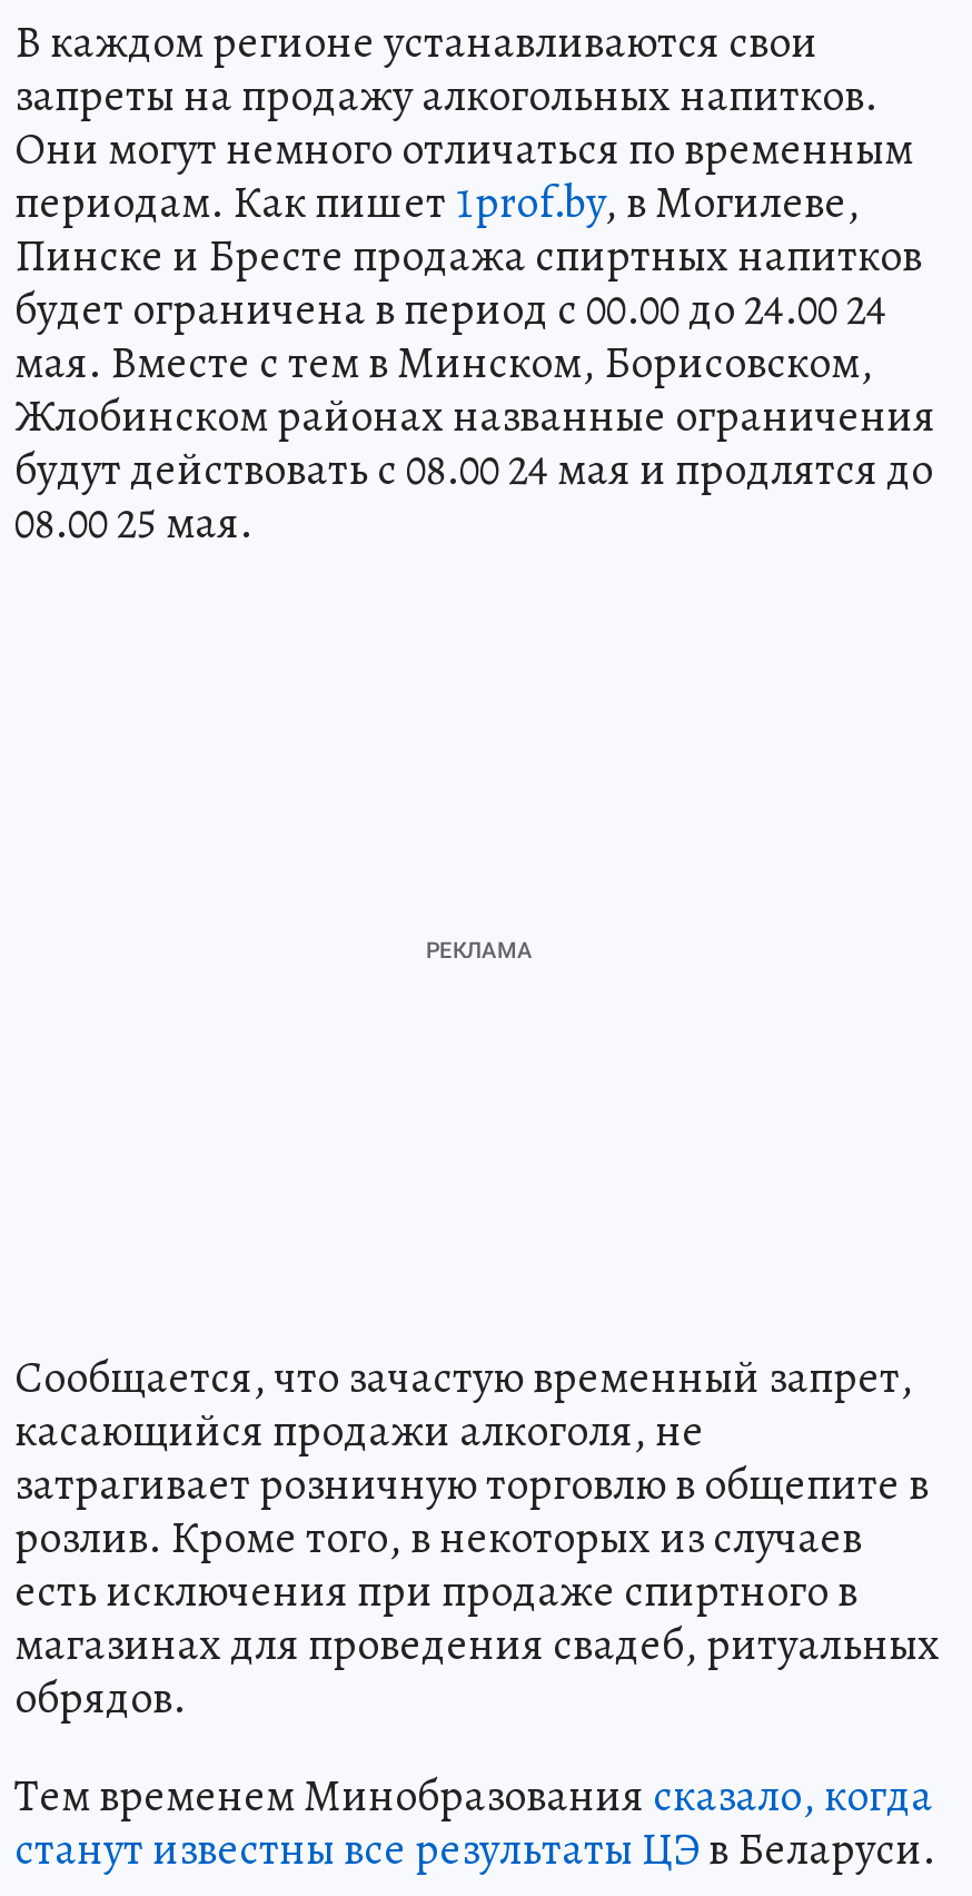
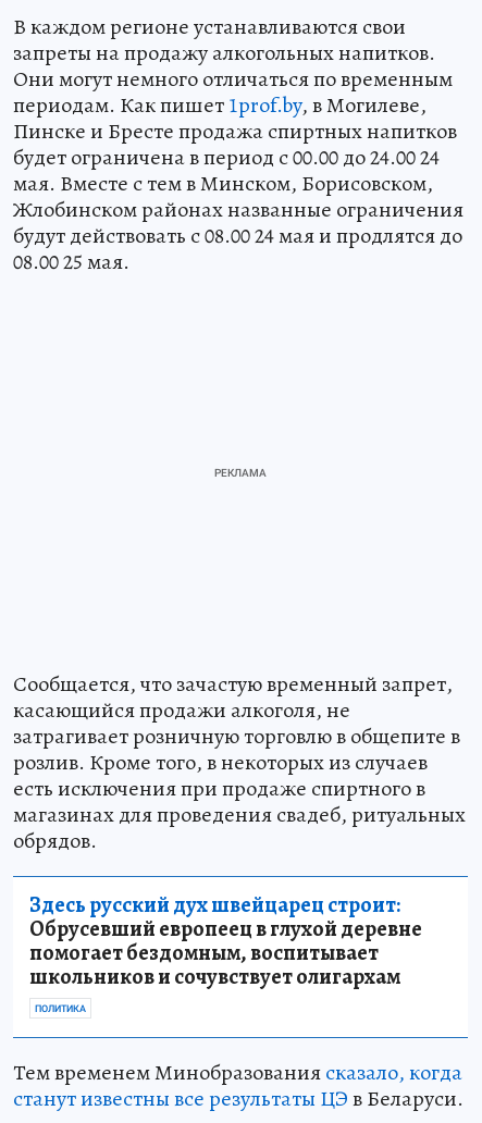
none -> [29,890,422,1014] Здесь русский дух швейцарец строит: | Обрусевший европеец в глухой деревне | помогает бездомным, воспитывает | школьников и сочувствует олигархам | ПОЛИТИКА

